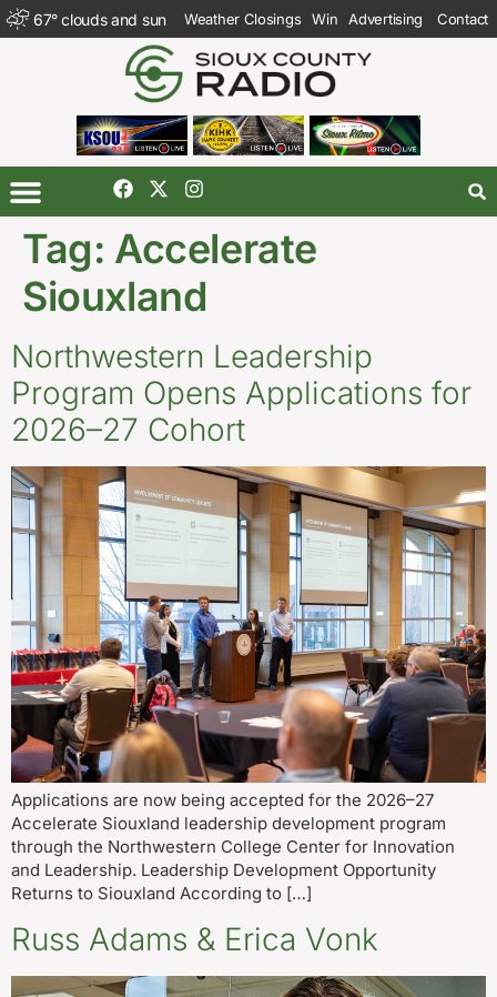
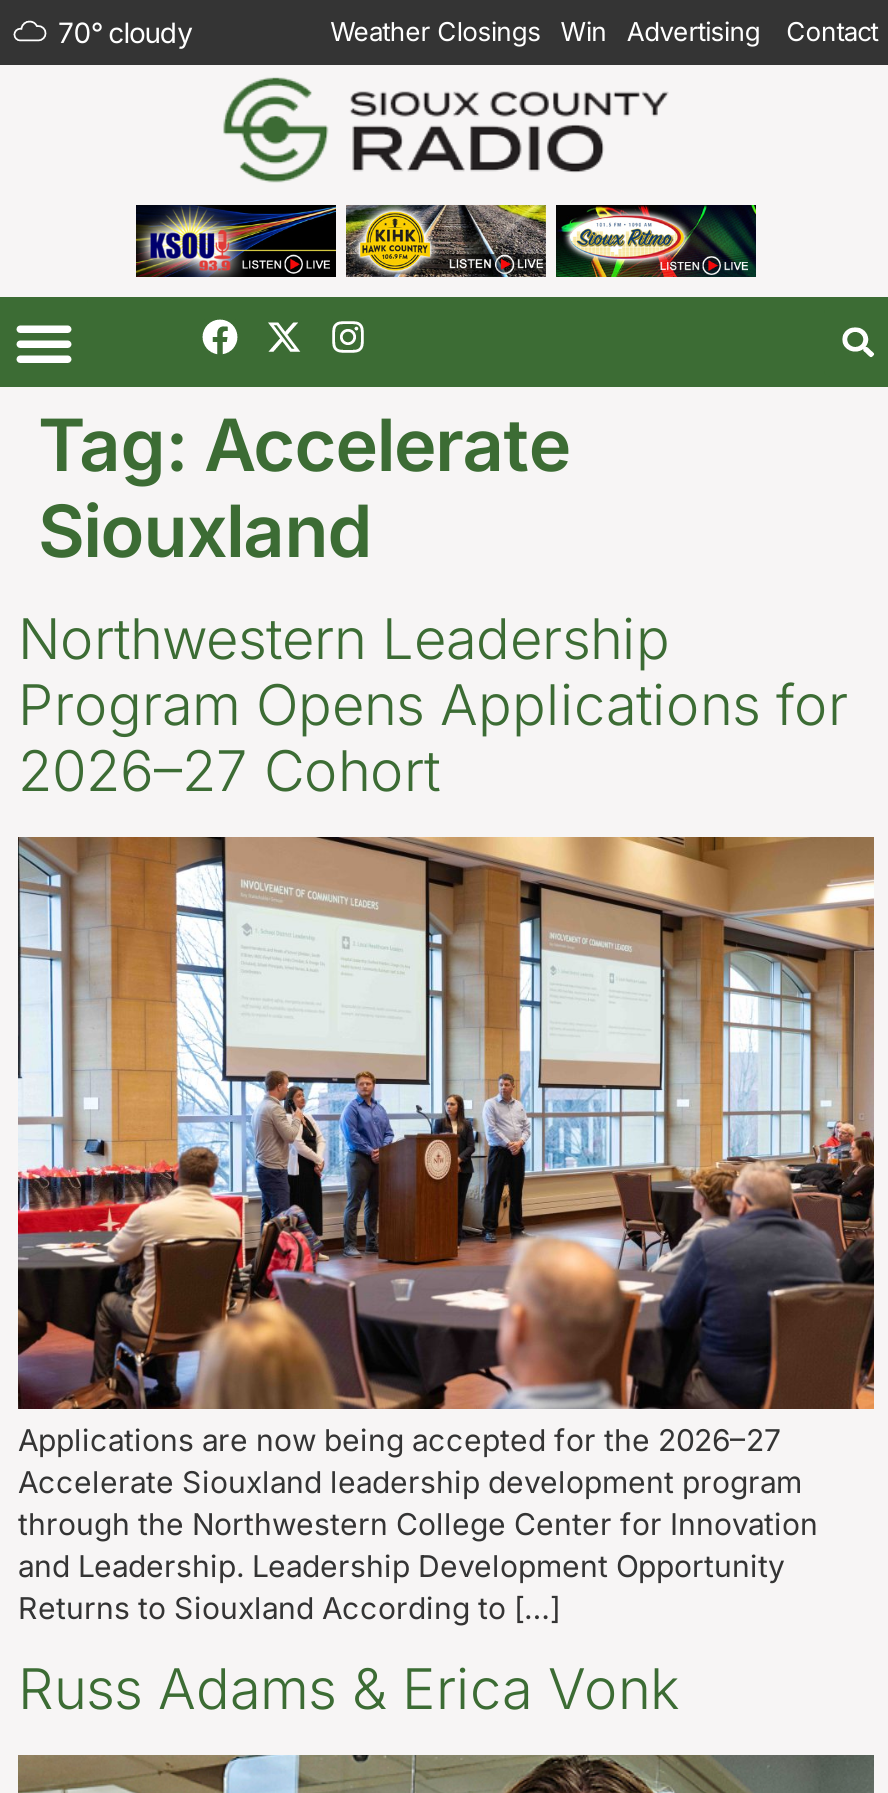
[33,9,166,28] 67° clouds and sun -> [58,14,193,48] 70° cloudy

